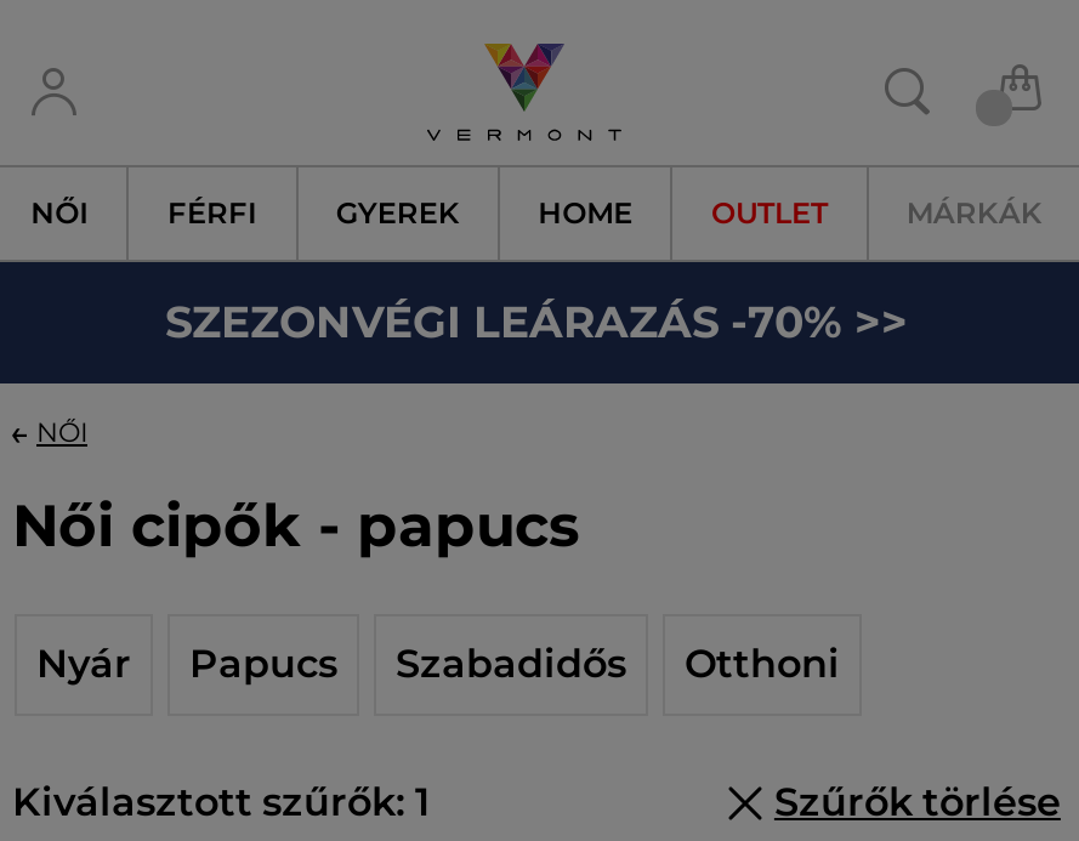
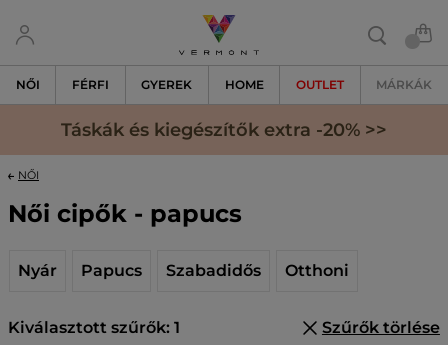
[165,296,908,350] SZEZONVÉGI LEÁRAZÁS -70% >> -> [61,119,387,141] Táskák és kiegészítők extra -20% >>

